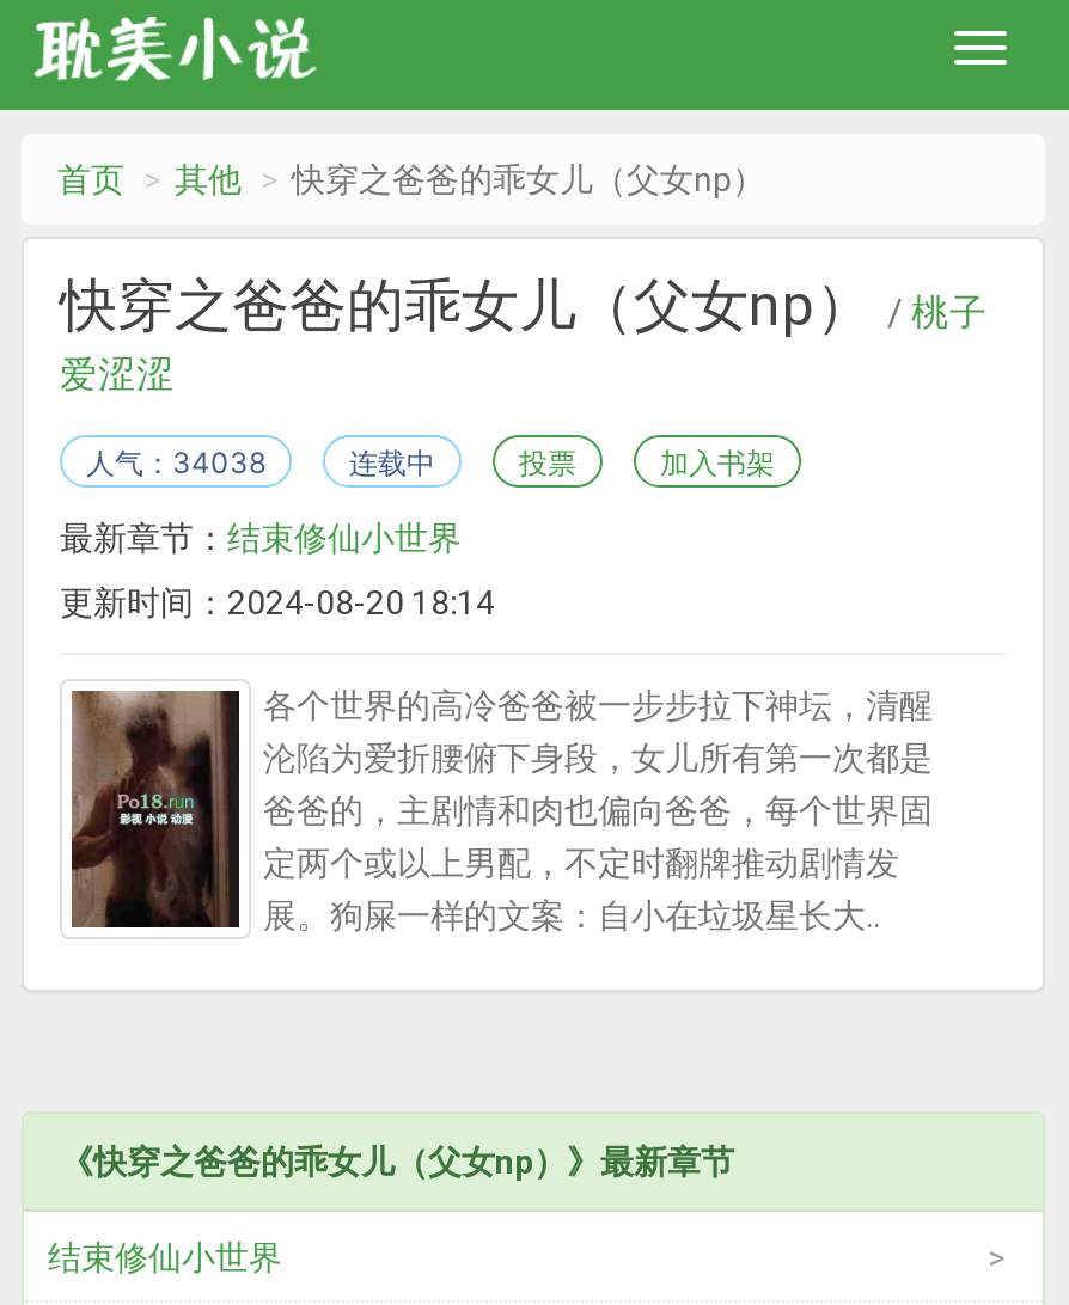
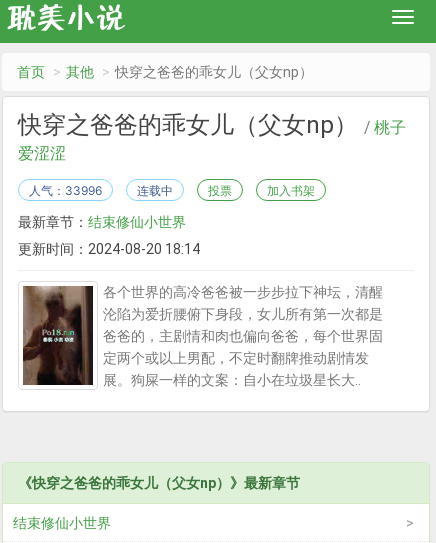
[86,445,265,480] 人气：34038 -> [29,183,102,198] 人气：33996

